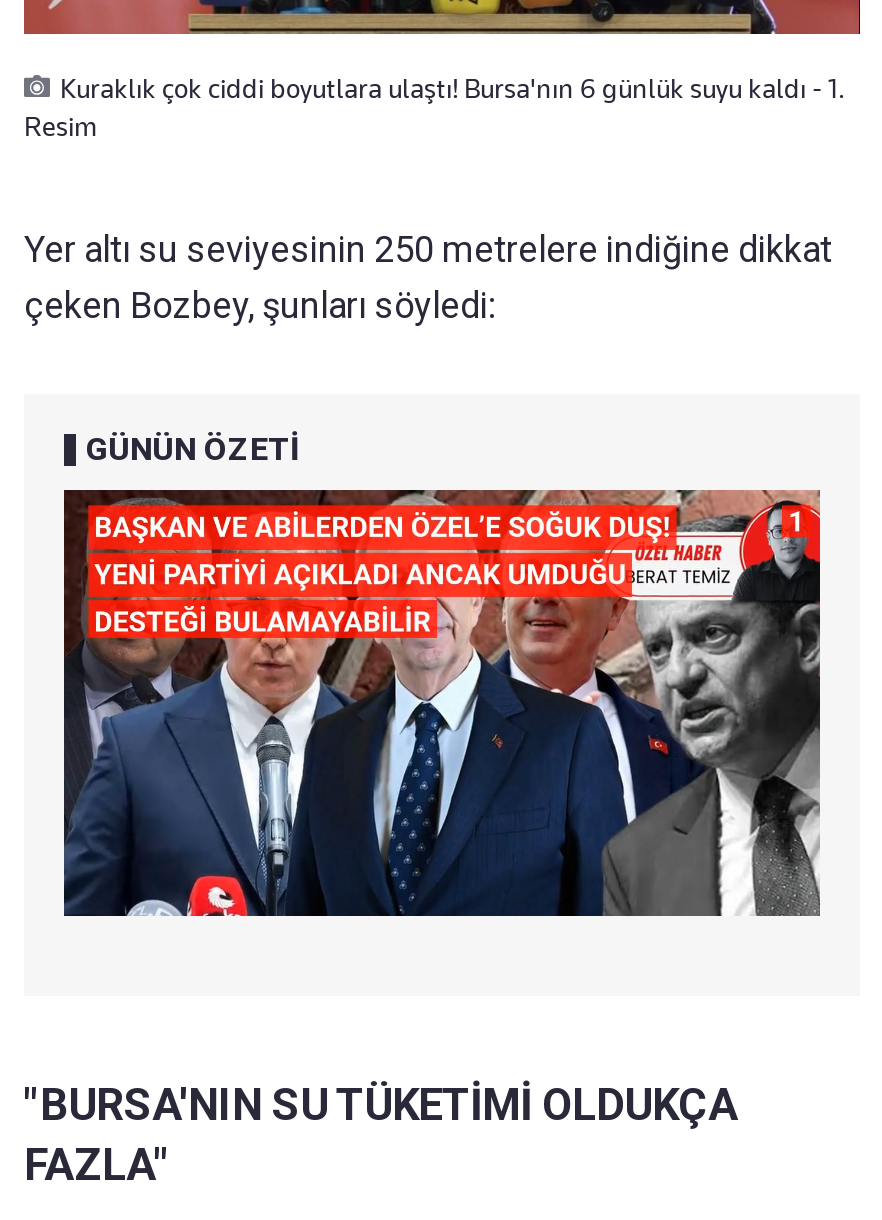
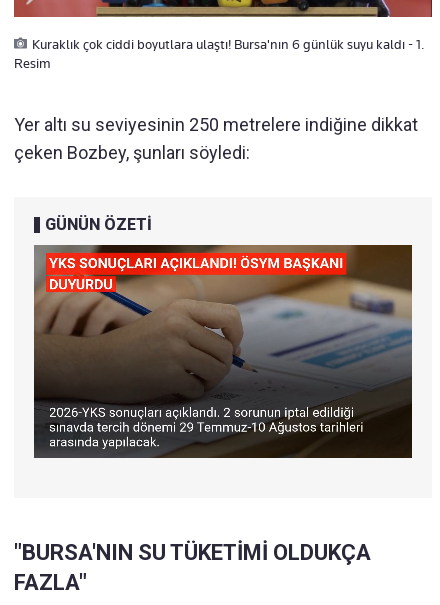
[64,490,822,918] [image] -> [34,245,413,459] [image]

